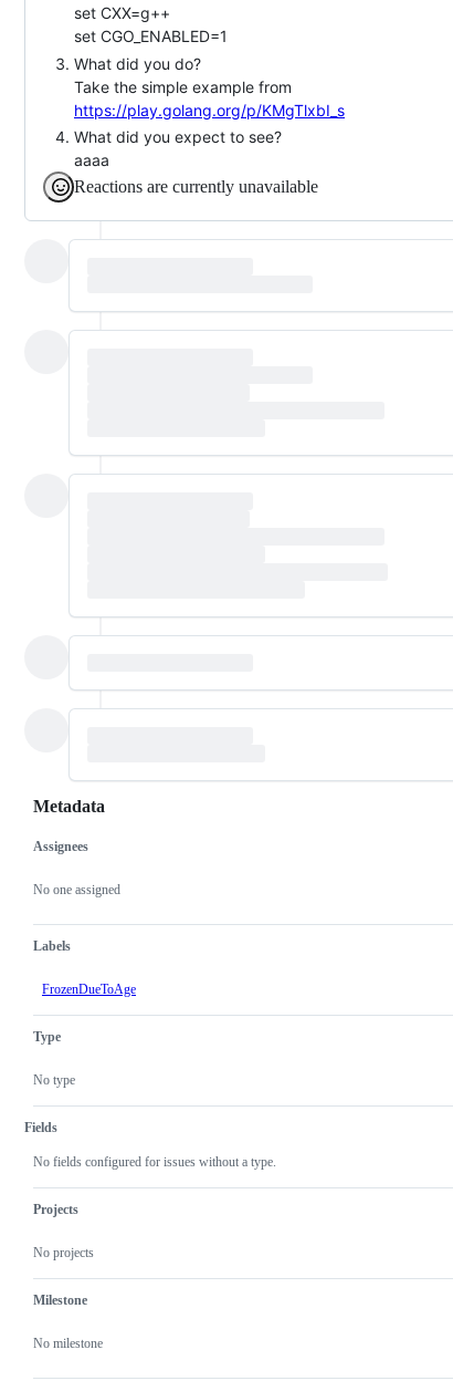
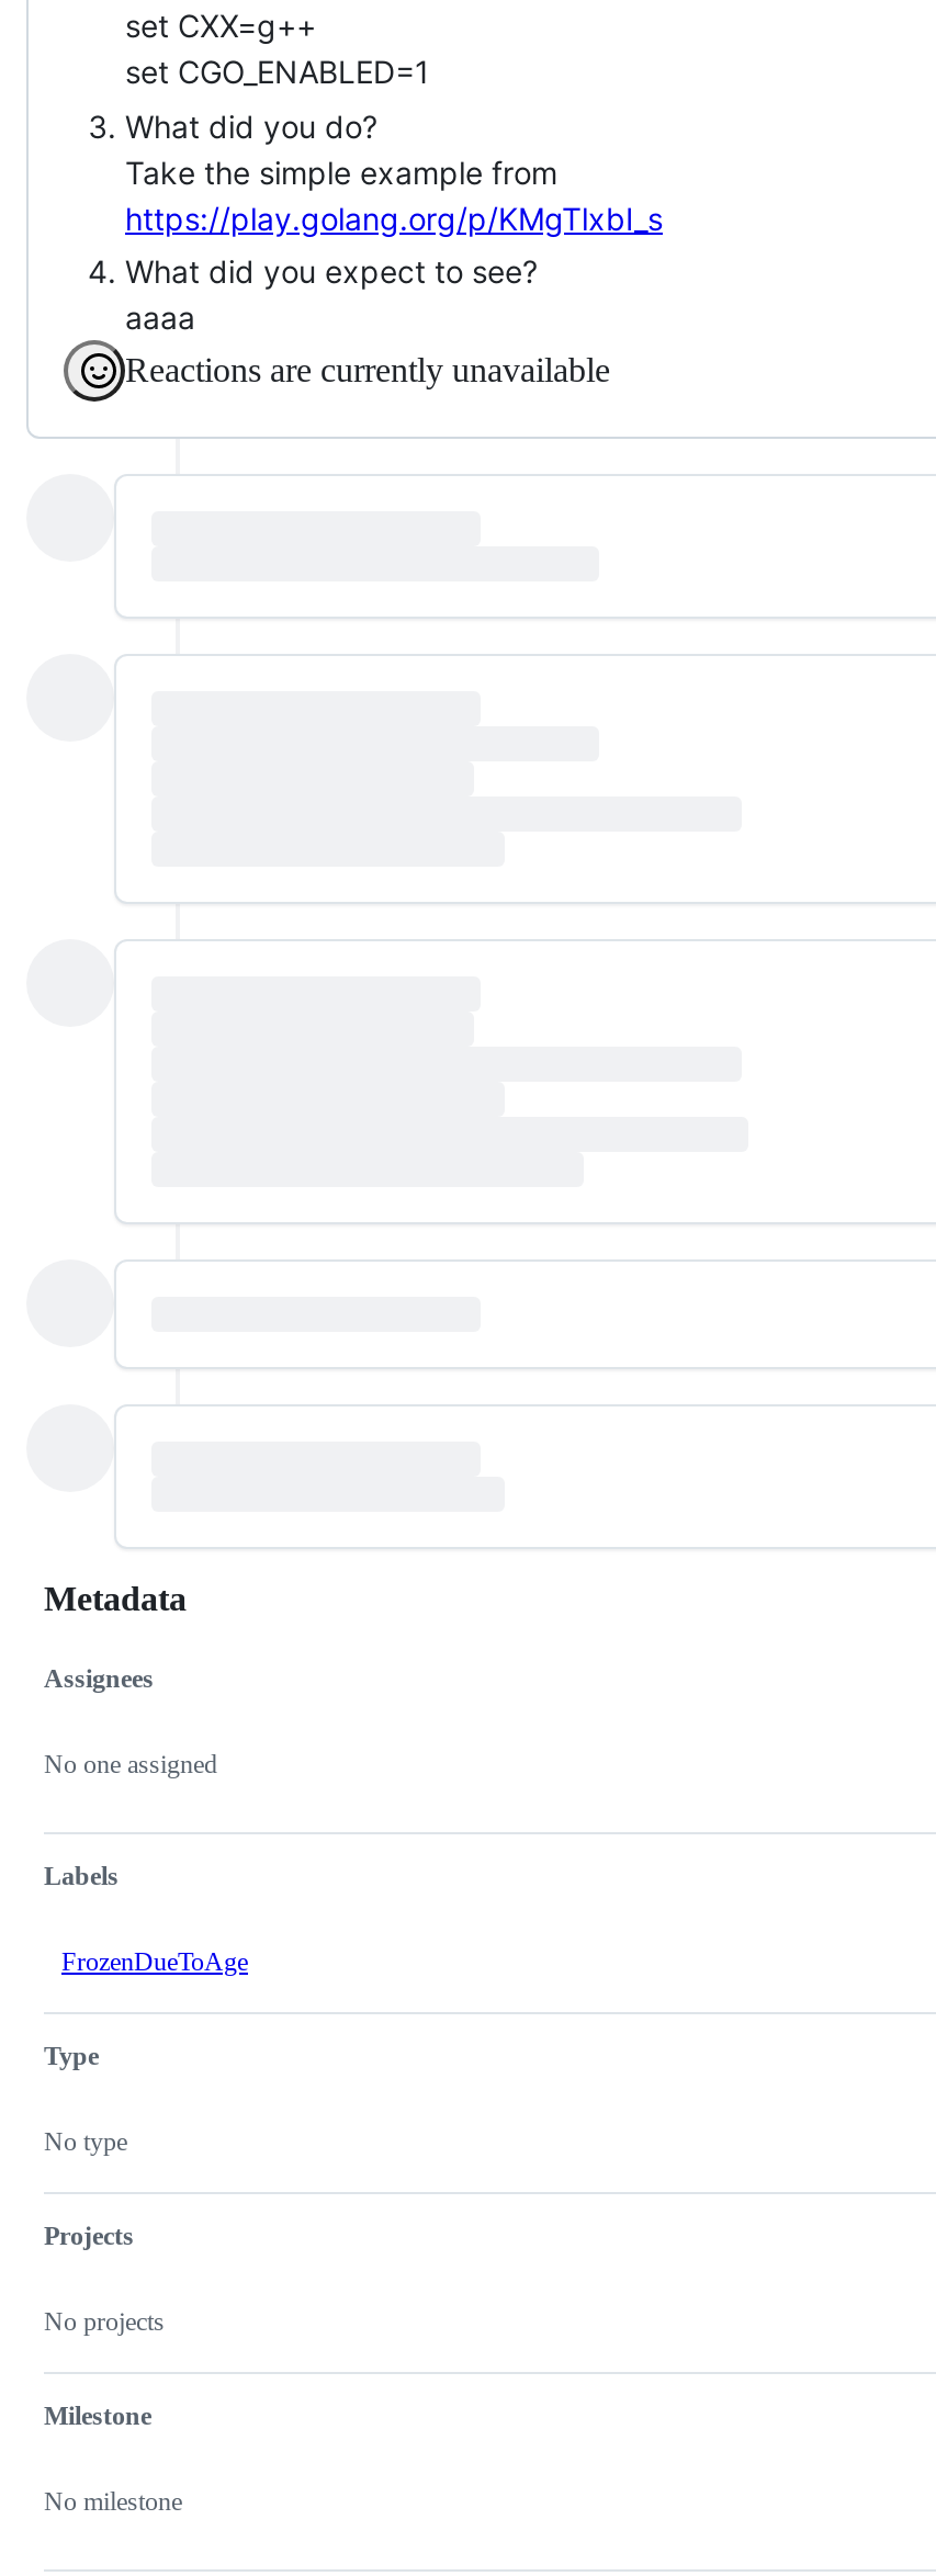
[24,1119,276,1169] Fields | No fields configured for issues without a type. -> none

